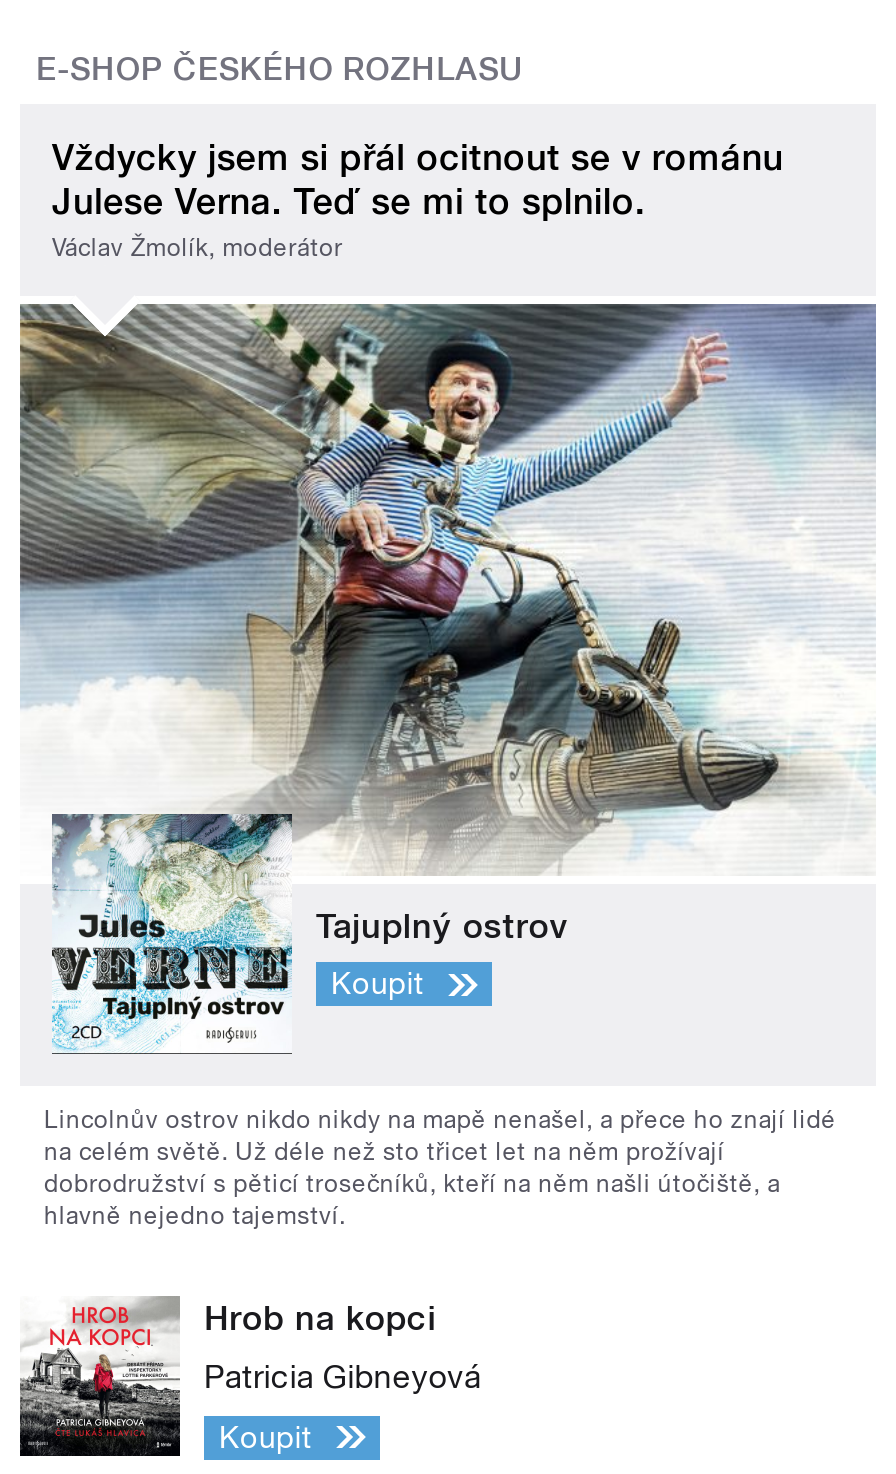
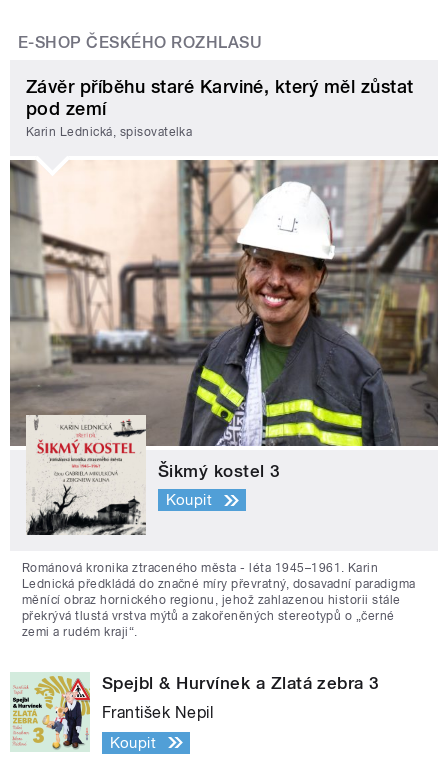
[52,135,783,262] Vždycky jsem si přál ocitnout se v románu | Julese Verna. Teď se mi to splnilo. | Václav Žmolík, moderátor -> [26,76,414,139] Závěr příběhu staré Karviné, který měl zůstat | pod zemí | Karin Lednická, spisovatelka
[20,302,878,1054] [image] | Tajuplný ostrov -> [9,159,439,536] [image] | Šikmý kostel 3
[44,1105,836,1229] Lincolnův ostrov nikdo nikdy na mapě nenašel, a přece ho znají lidé | na celém světě. Už déle než sto třicet let na něm prožívají | dobrodružství s pěticí trosečníků, kteří na něm našli útočiště, a | hlavně nejedno tajemství. -> [22,561,416,639] Románová kronika ztraceného města - léta 1945–1961. Karin | Lednická předkládá do značné míry převratný, dosavadní paradigma | měnící obraz hornického regionu, jehož zahlazenou historii stále | překrývá tlustá vrstva mýtů a zakořeněných stereotypů o „černé | zemi a rudém kraji“.
[18,1296,436,1458] [image] | Hrob na kopci -> [10,673,380,752] [image] | Spejbl & Hurvínek a Zlatá zebra 3
[204,1357,481,1395] Patricia Gibneyová -> [102,703,213,722] František Nepil

